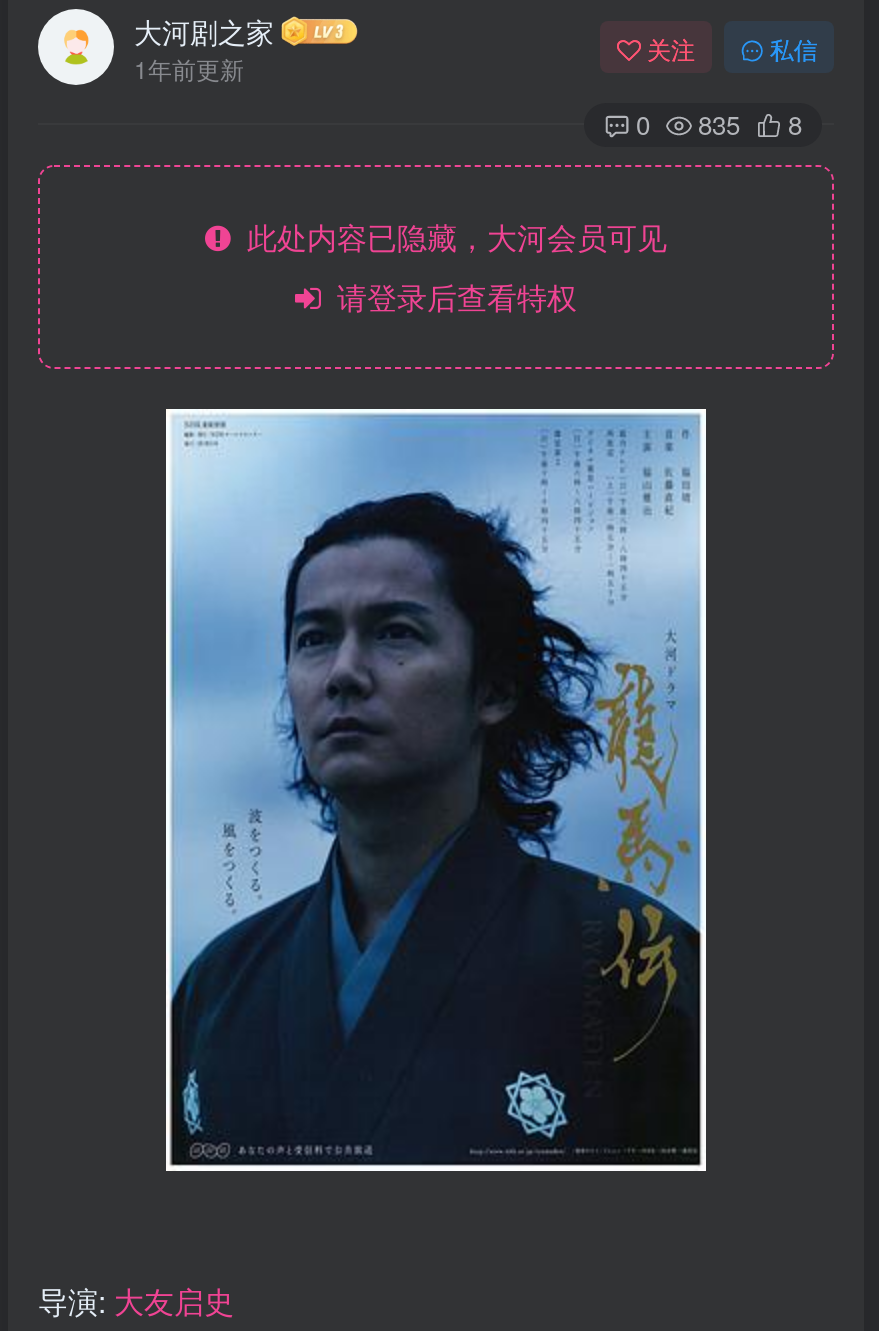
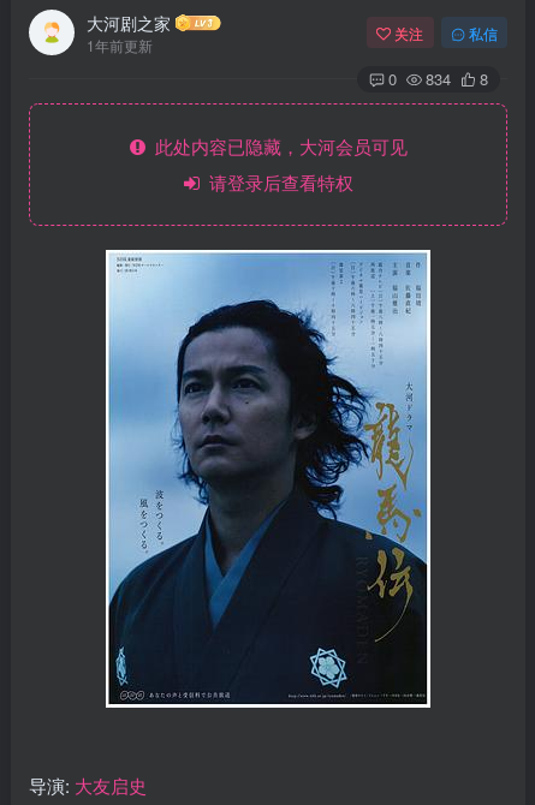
[636,106,802,144] 0 835 8 -> [388,68,488,91] 0 834 8

